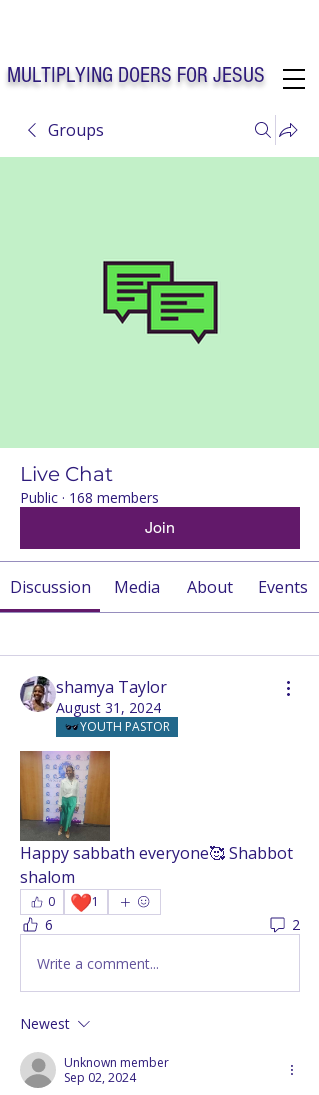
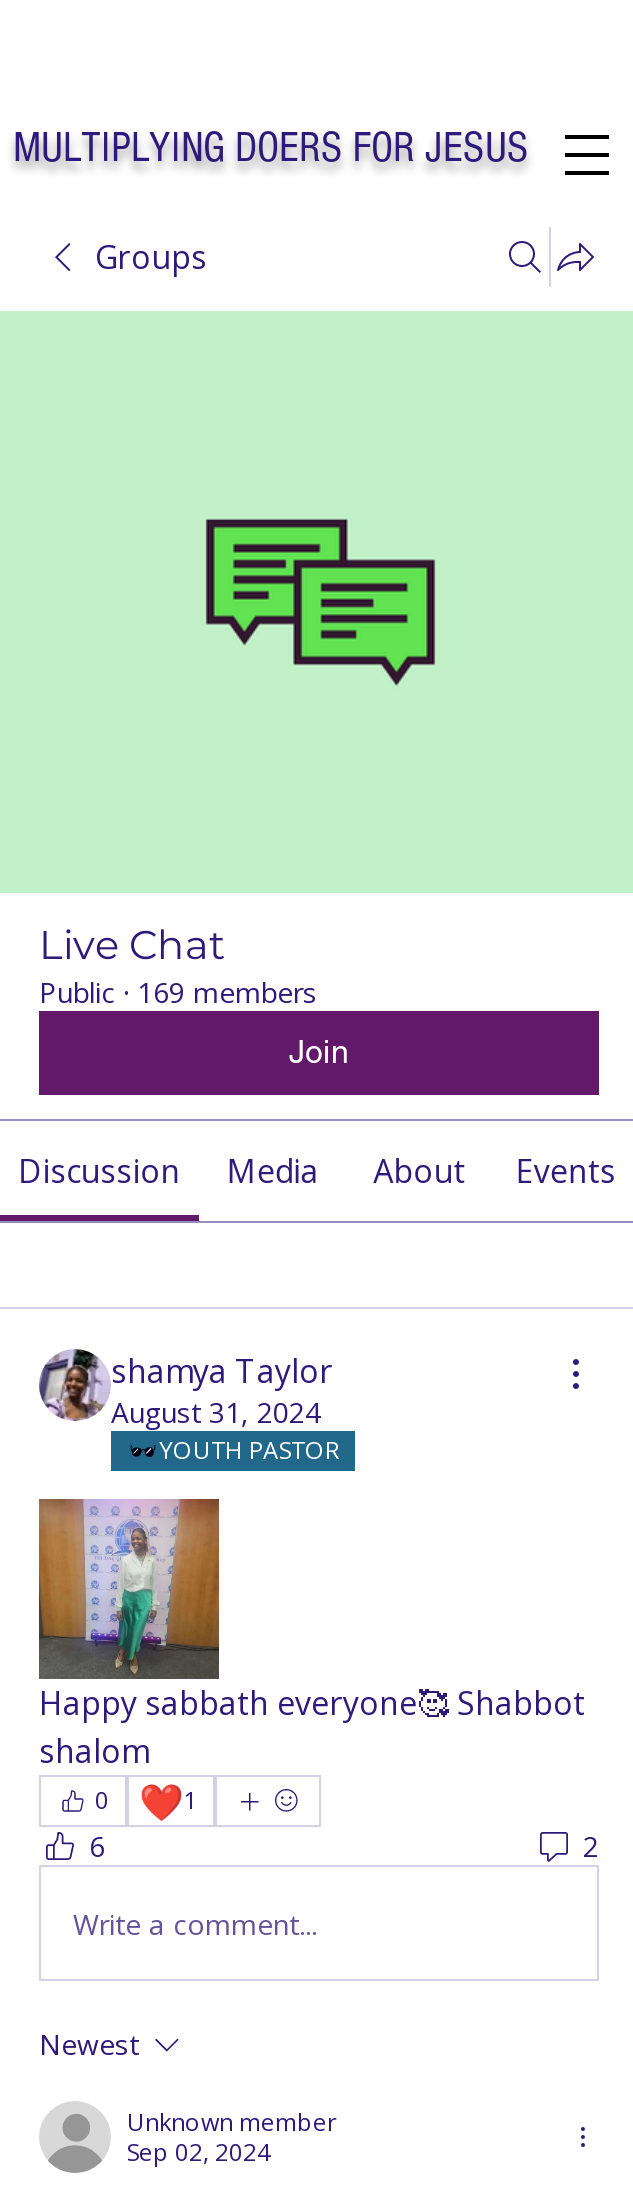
[20,488,159,507] Public · 168 members -> [39,973,317,1011] Public · 169 members

